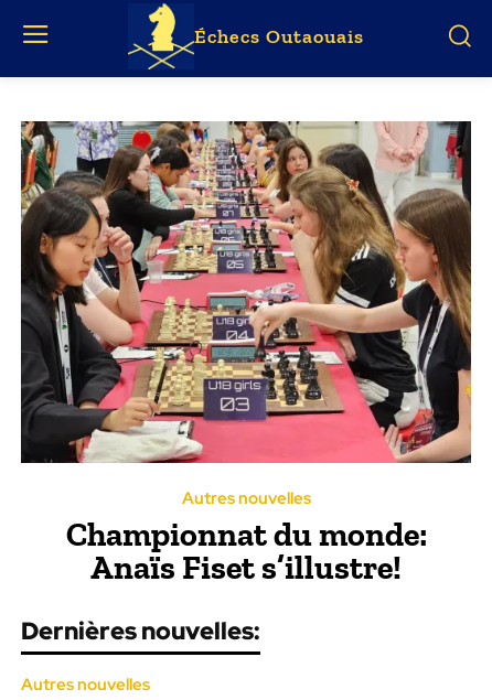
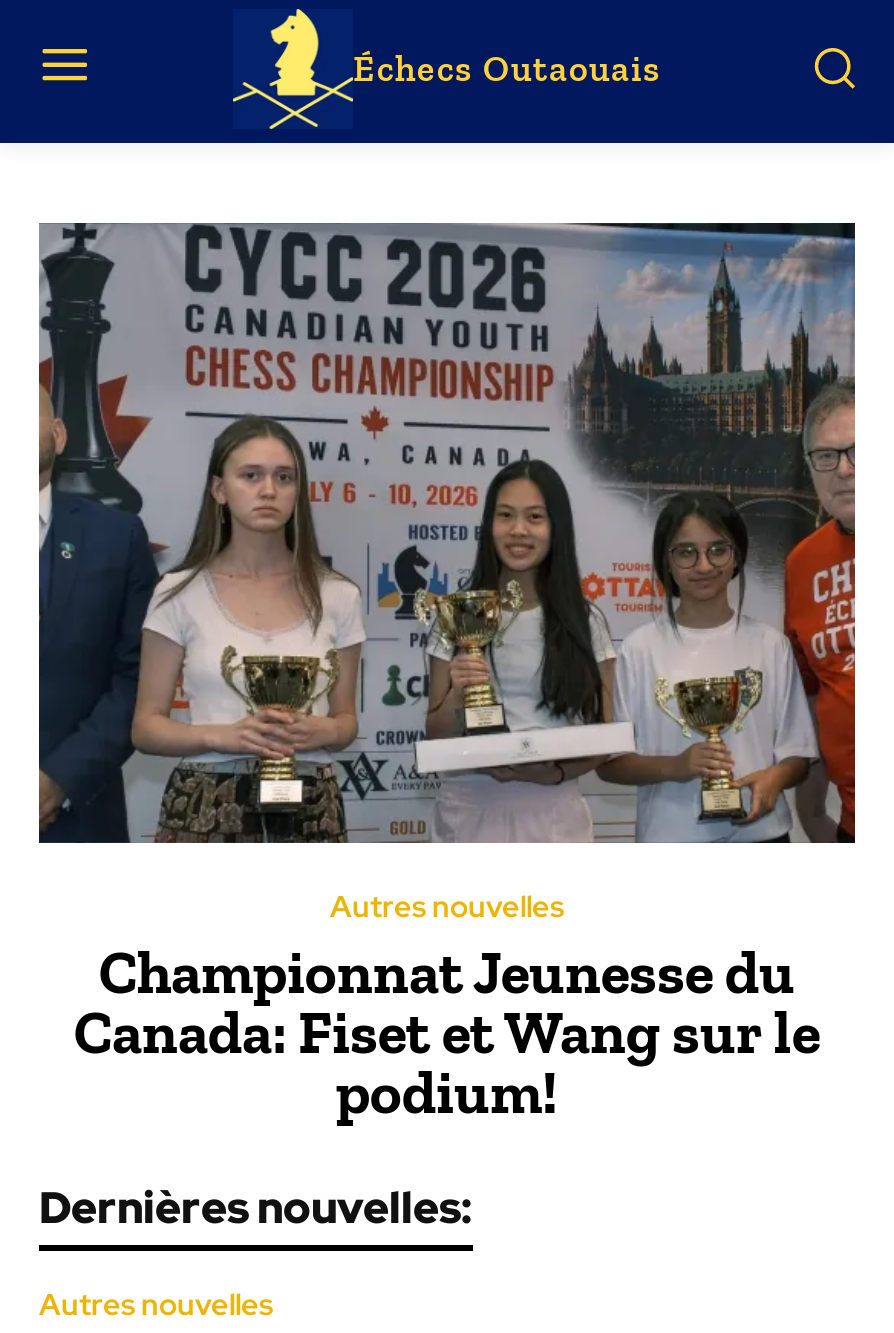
[20,120,472,464] [image] -> [37,221,857,845] [image]
[66,515,426,588] Championnat du monde: | Anaïs Fiset s’illustre! -> [74,937,820,1129] Championnat Jeunesse du | Canada: Fiset et Wang sur le | podium!

